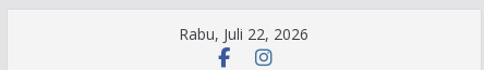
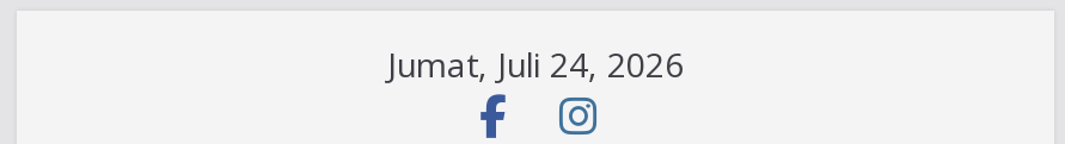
[179,24,309,44] Rabu, Juli 22, 2026 -> [387,42,684,87] Jumat, Juli 24, 2026

